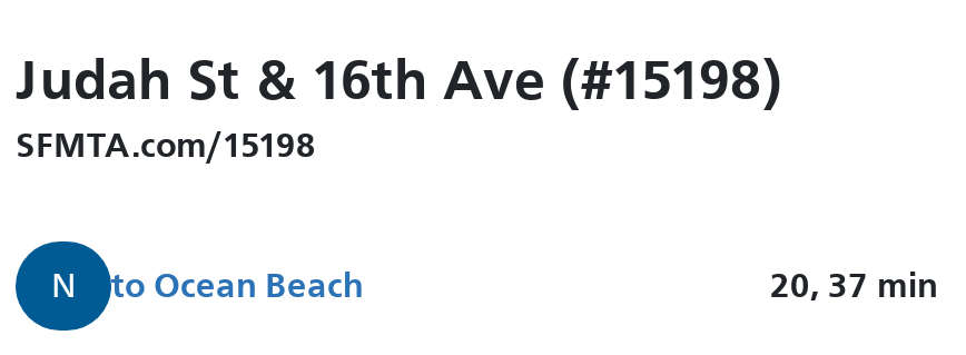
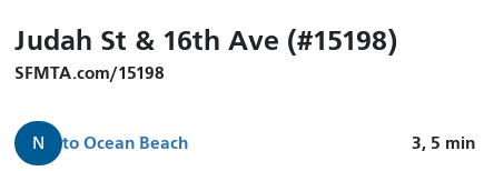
[770,264,946,306] 20, 37 min -> [412,132,480,153] 3, 5 min

